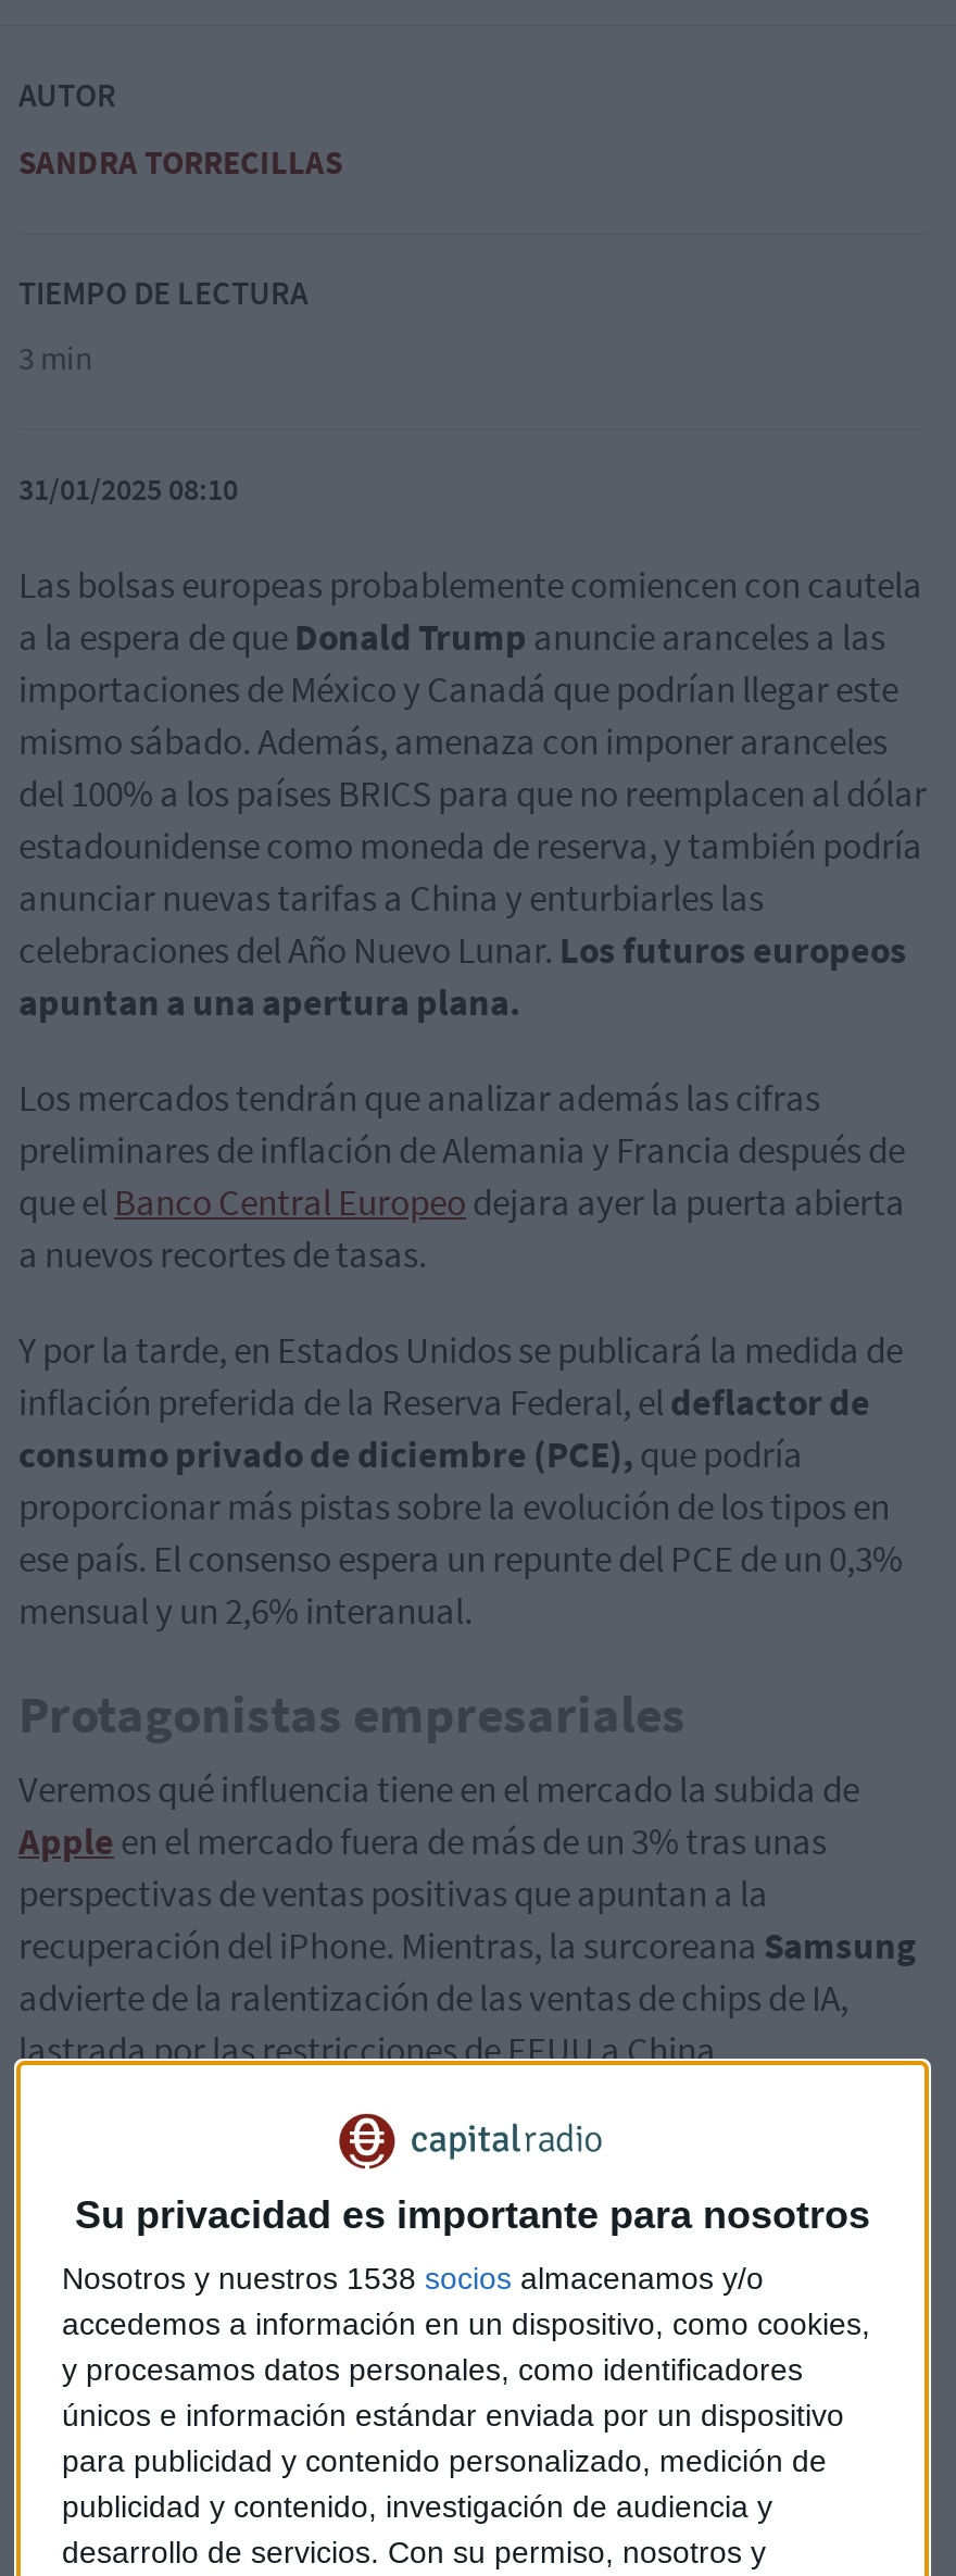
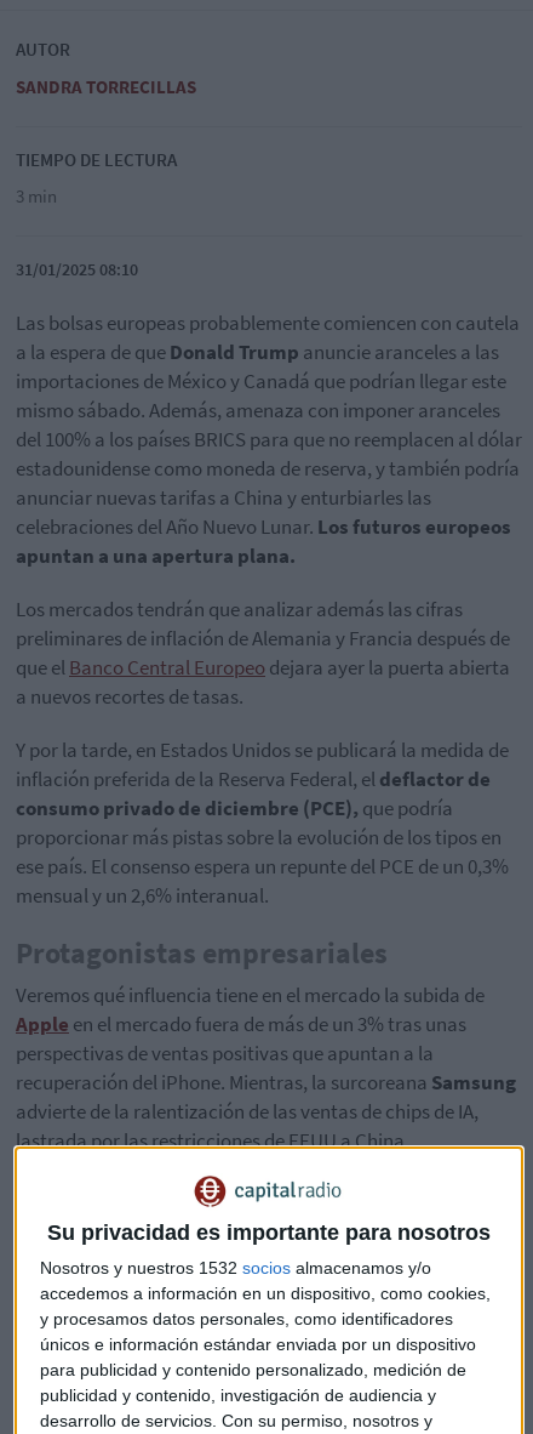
[62,2260,764,2295] Nosotros y nuestros 1538 socios almacenamos y/o -> [40,1258,431,1277] Nosotros y nuestros 1532 socios almacenamos y/o

